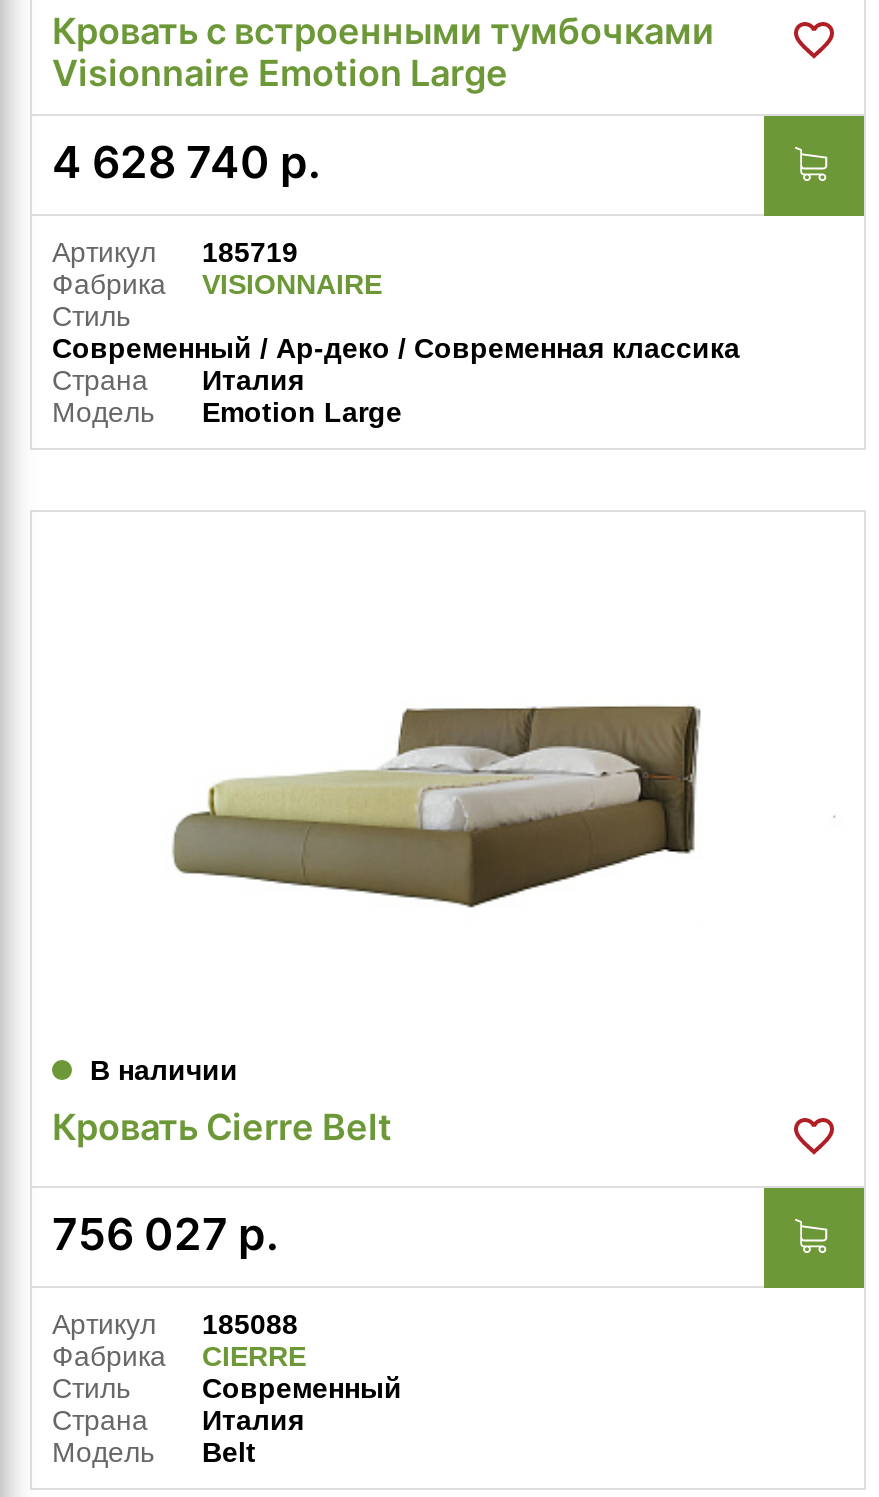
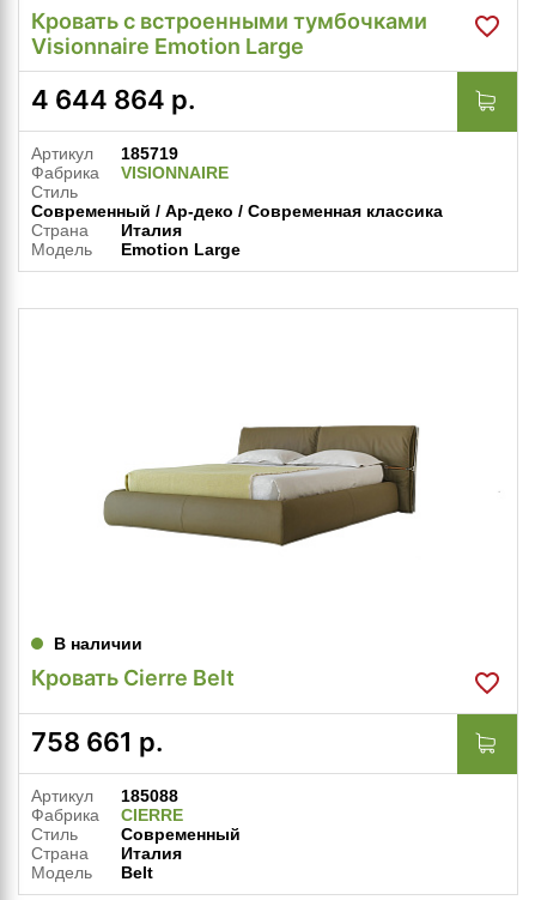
[52,136,320,188] 4 628 740 р. -> [31,84,195,115] 4 644 864 р.
[52,1208,278,1260] 756 027 р. -> [31,726,163,757] 758 661 р.

